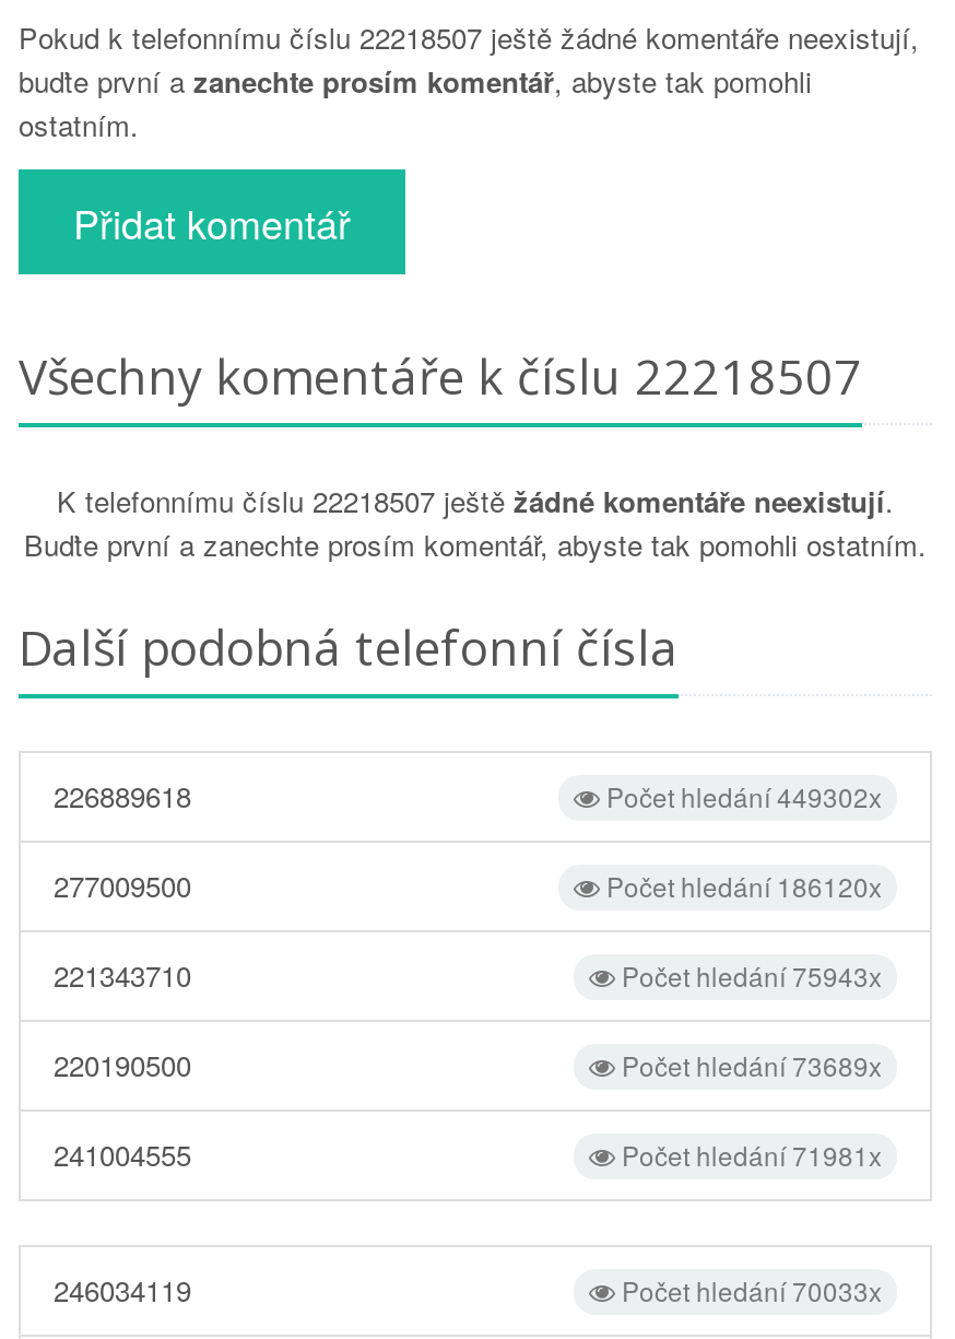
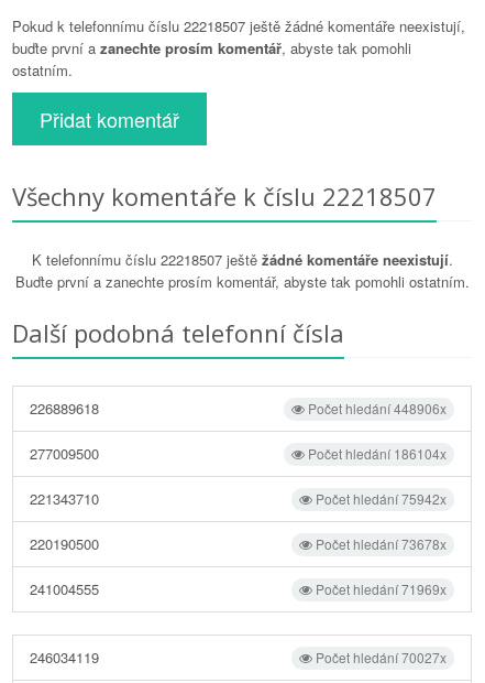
[600,777,882,814] Počet hledání 449302x -> [305,398,447,417] Počet hledání 448906x
[600,866,882,903] Počet hledání 186120x -> [305,444,447,462] Počet hledání 186104x
[615,956,882,993] Počet hledání 75943x -> [312,489,447,508] Počet hledání 75942x
[615,1045,882,1083] Počet hledání 73689x -> [312,534,447,553] Počet hledání 73678x
[615,1135,882,1172] Počet hledání 71981x -> [312,579,447,598] Počet hledání 71969x
[615,1271,882,1308] Počet hledání 70033x -> [312,647,447,666] Počet hledání 70027x

